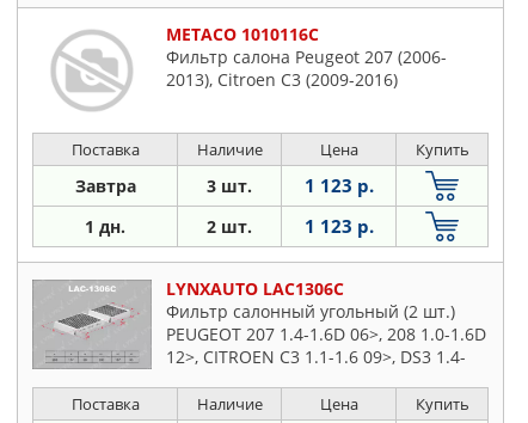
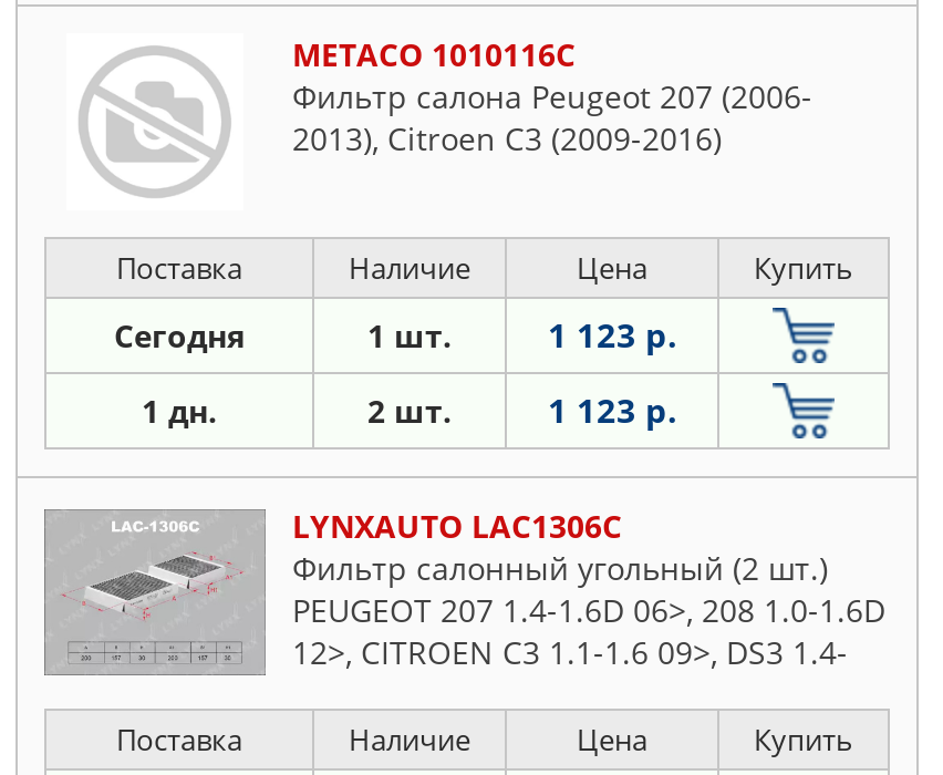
[75,174,252,197] Завтра | 3 шт. -> [114,314,452,356] Сегодня | 1 шт.

